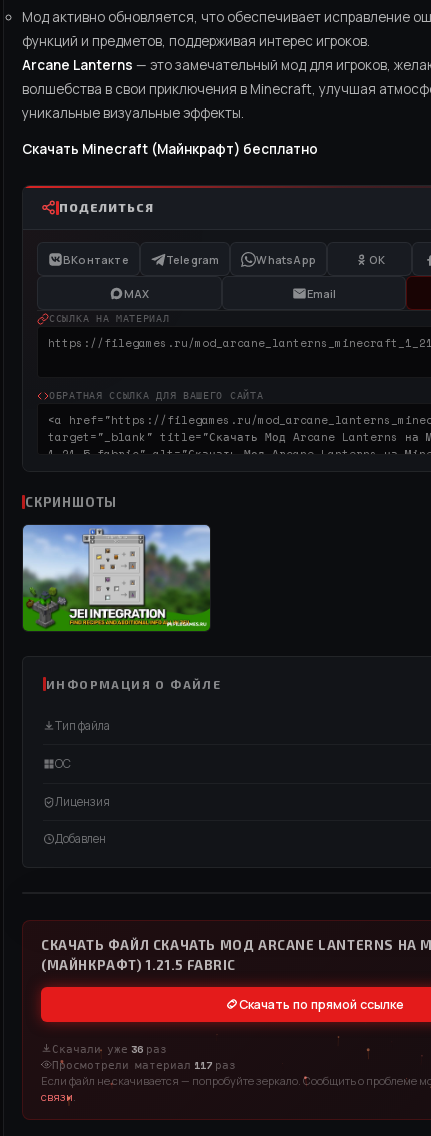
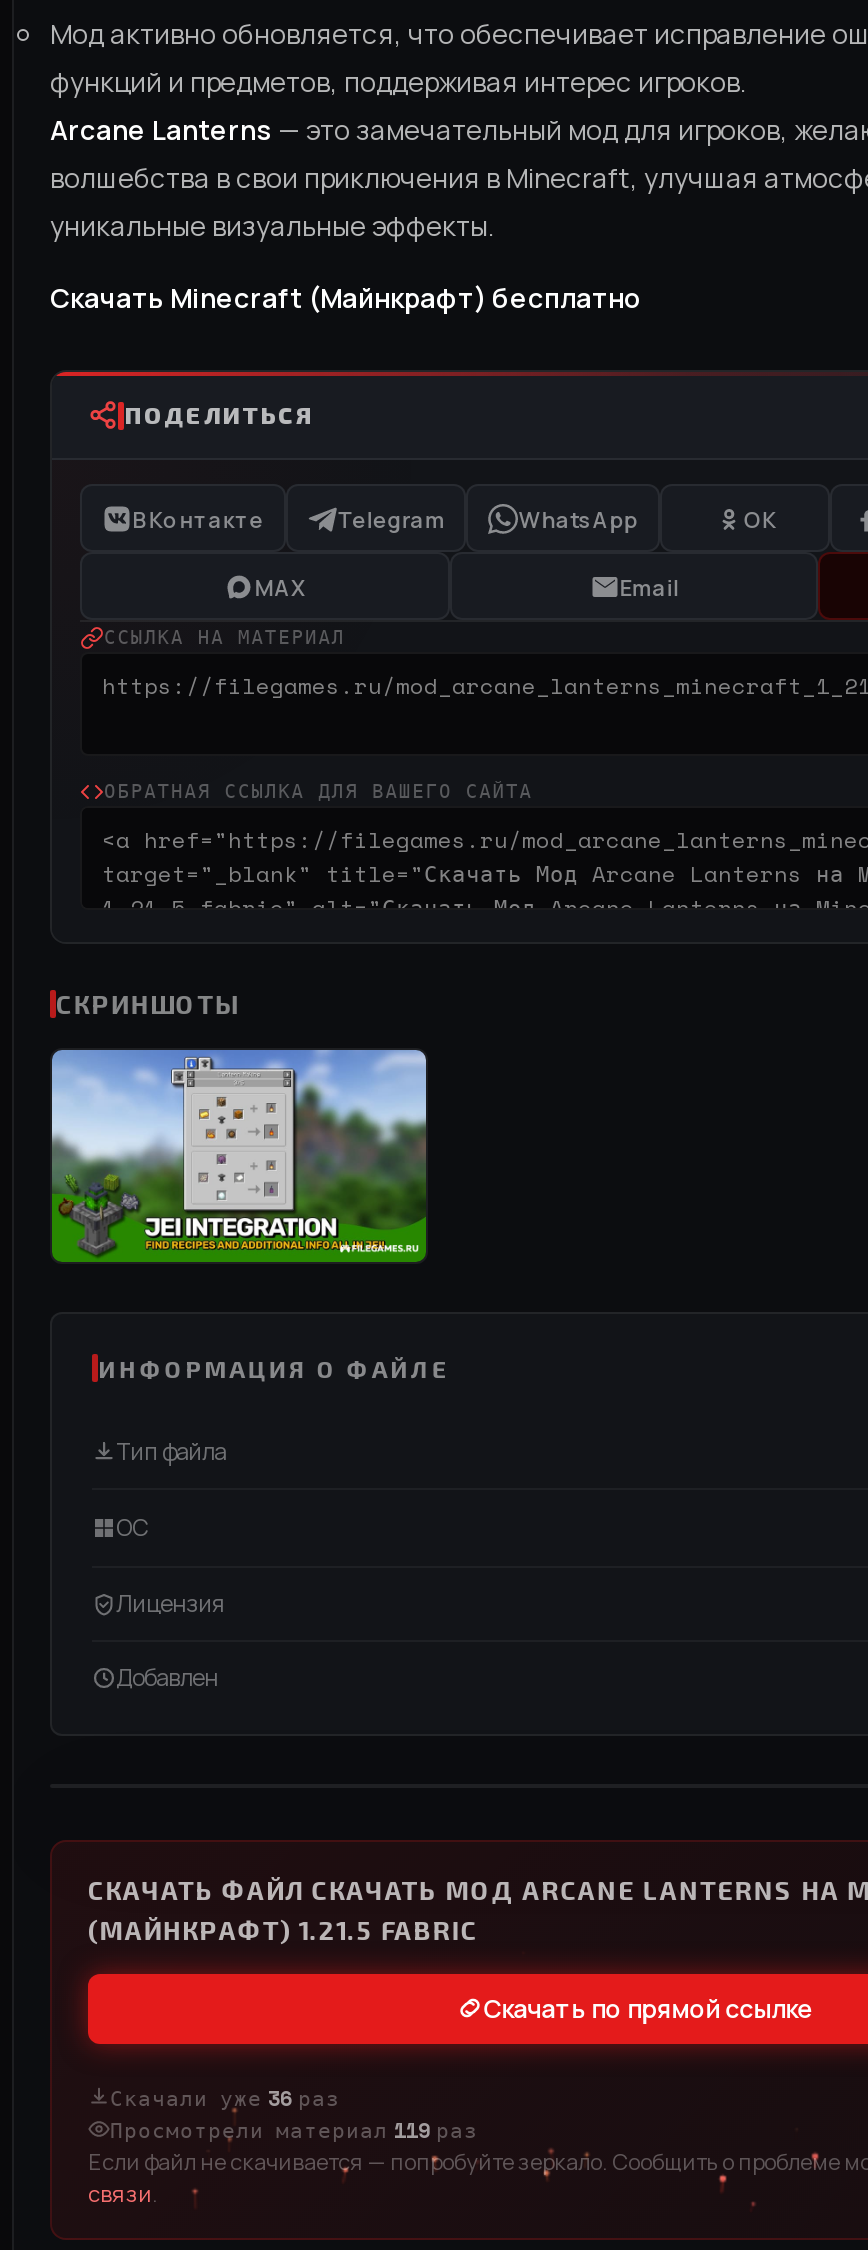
[52,1057,236,1073] Просмотрели материал 117 раз -> [110,2113,478,2145] Просмотрели материал 119 раз

